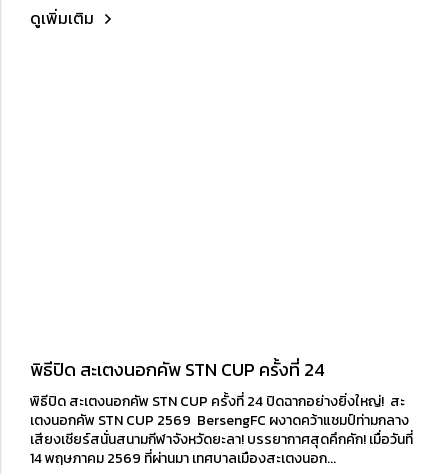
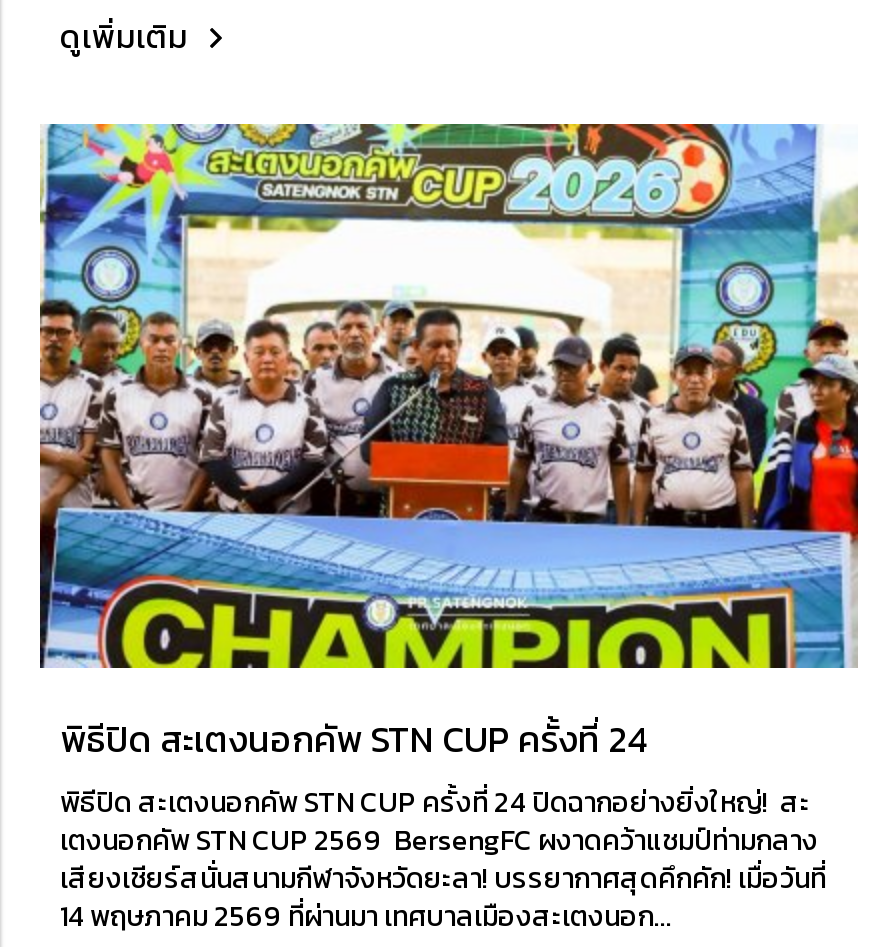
none -> [38,122,860,670] [image]

